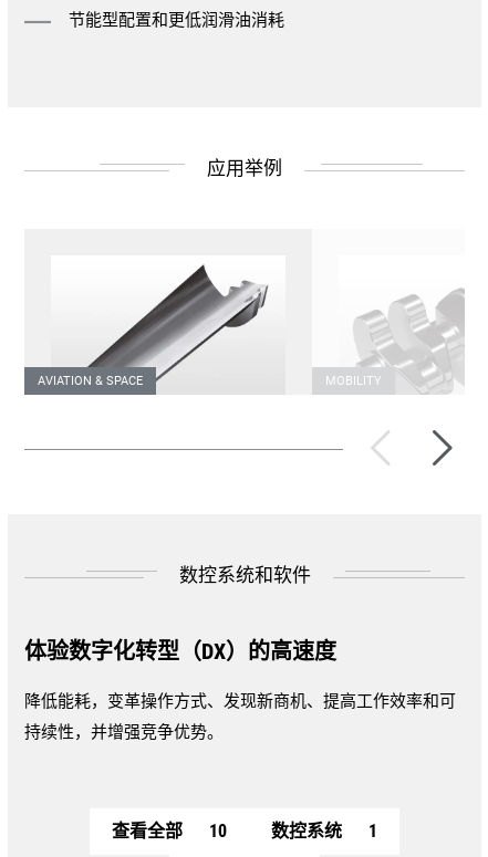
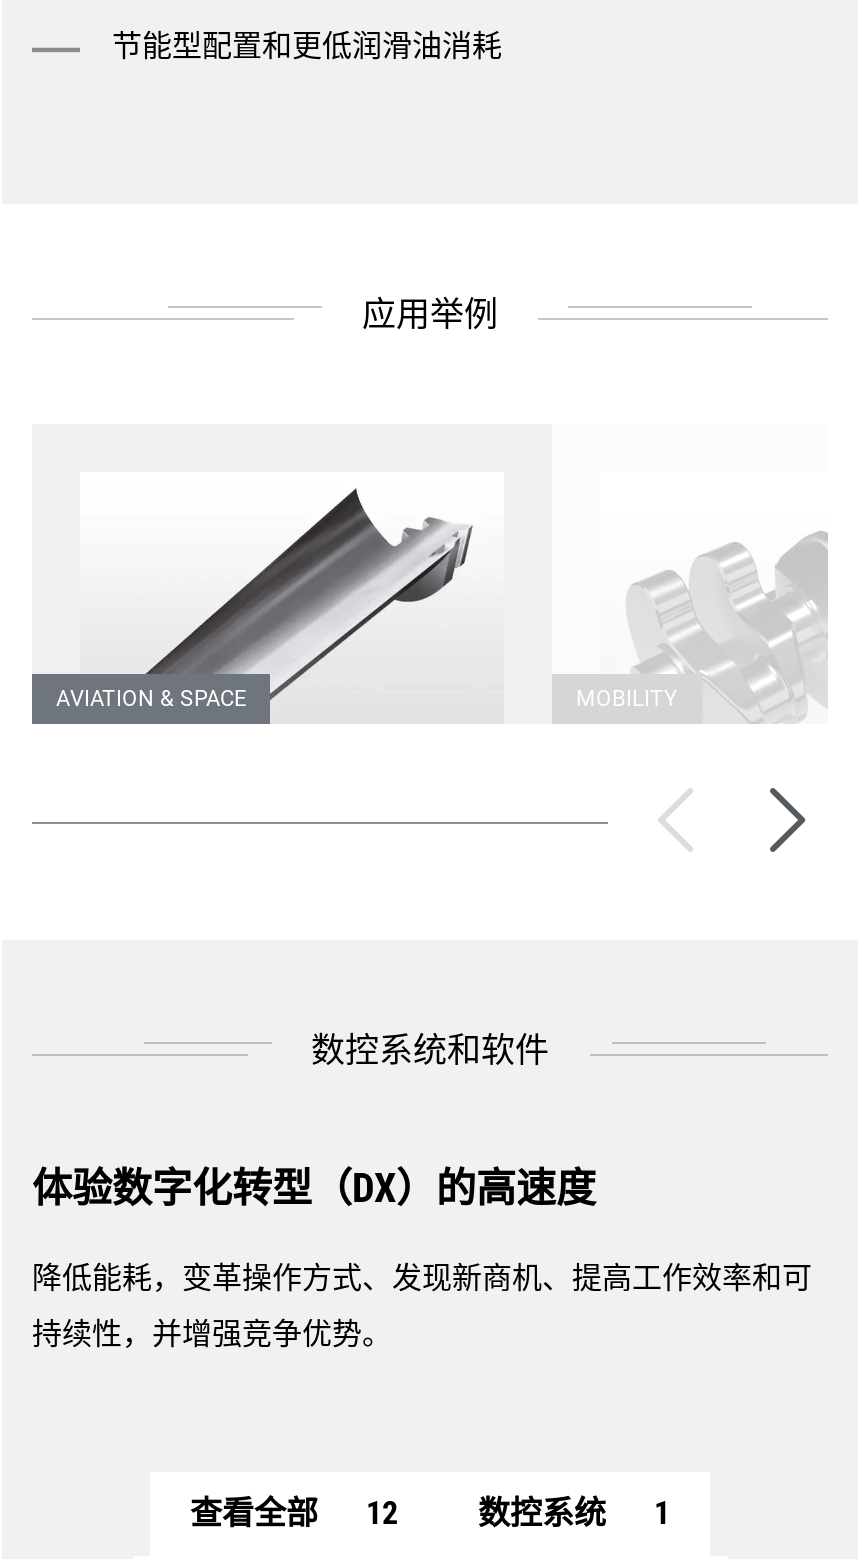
[112,820,227,841] 查看全部 10 -> [190,1493,398,1531] 查看全部 12

